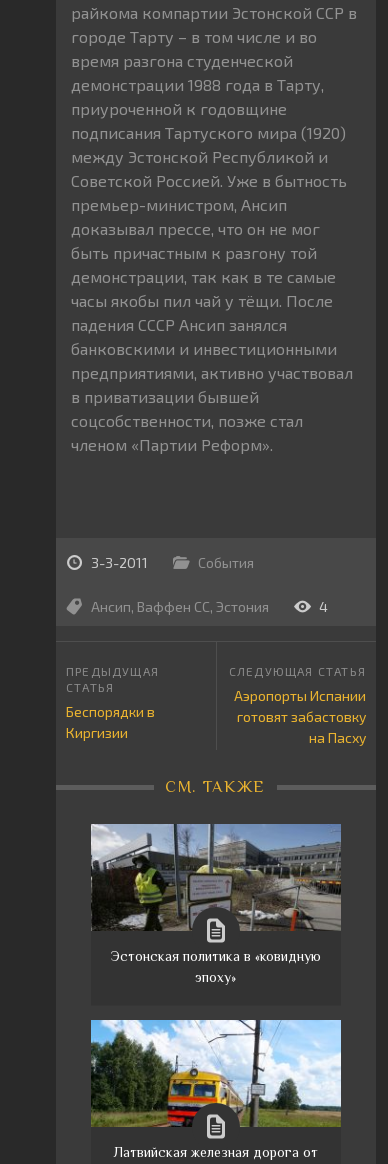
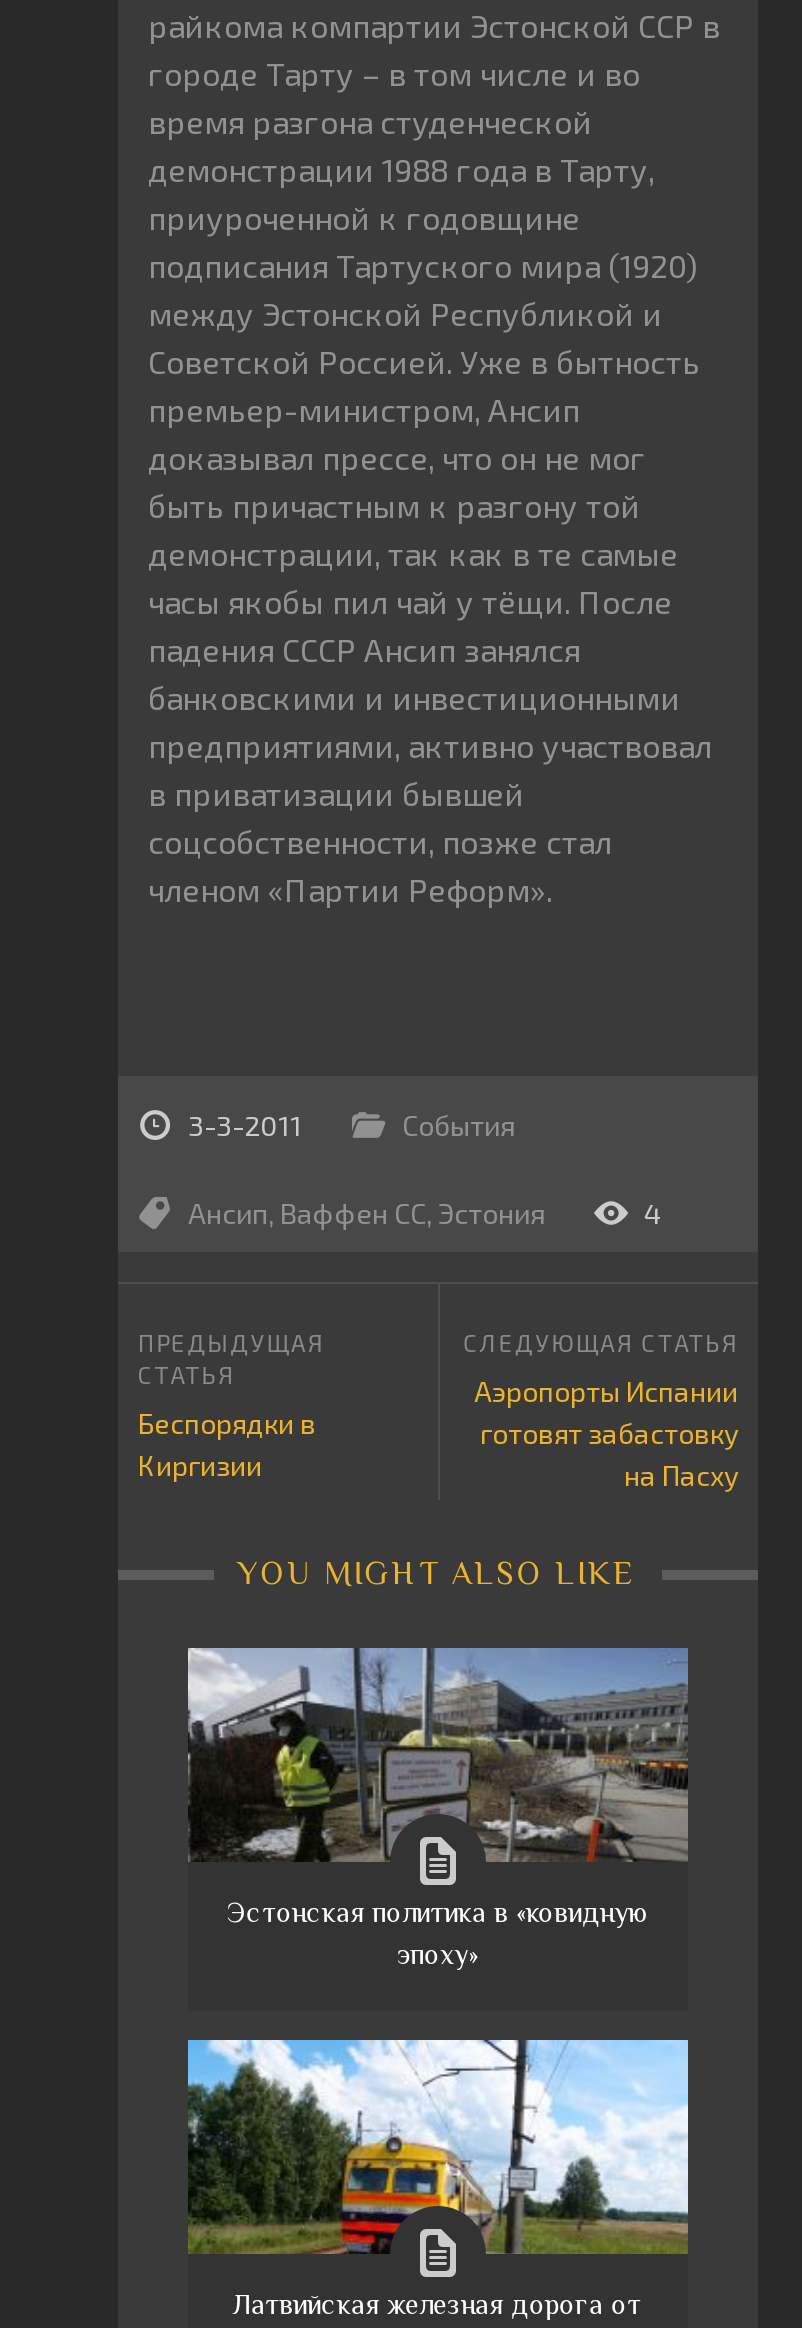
[154,778,277,796] СМ. ТАКЖЕ -> [215,1556,661,1592] YOU MIGHT ALSO LIKE

